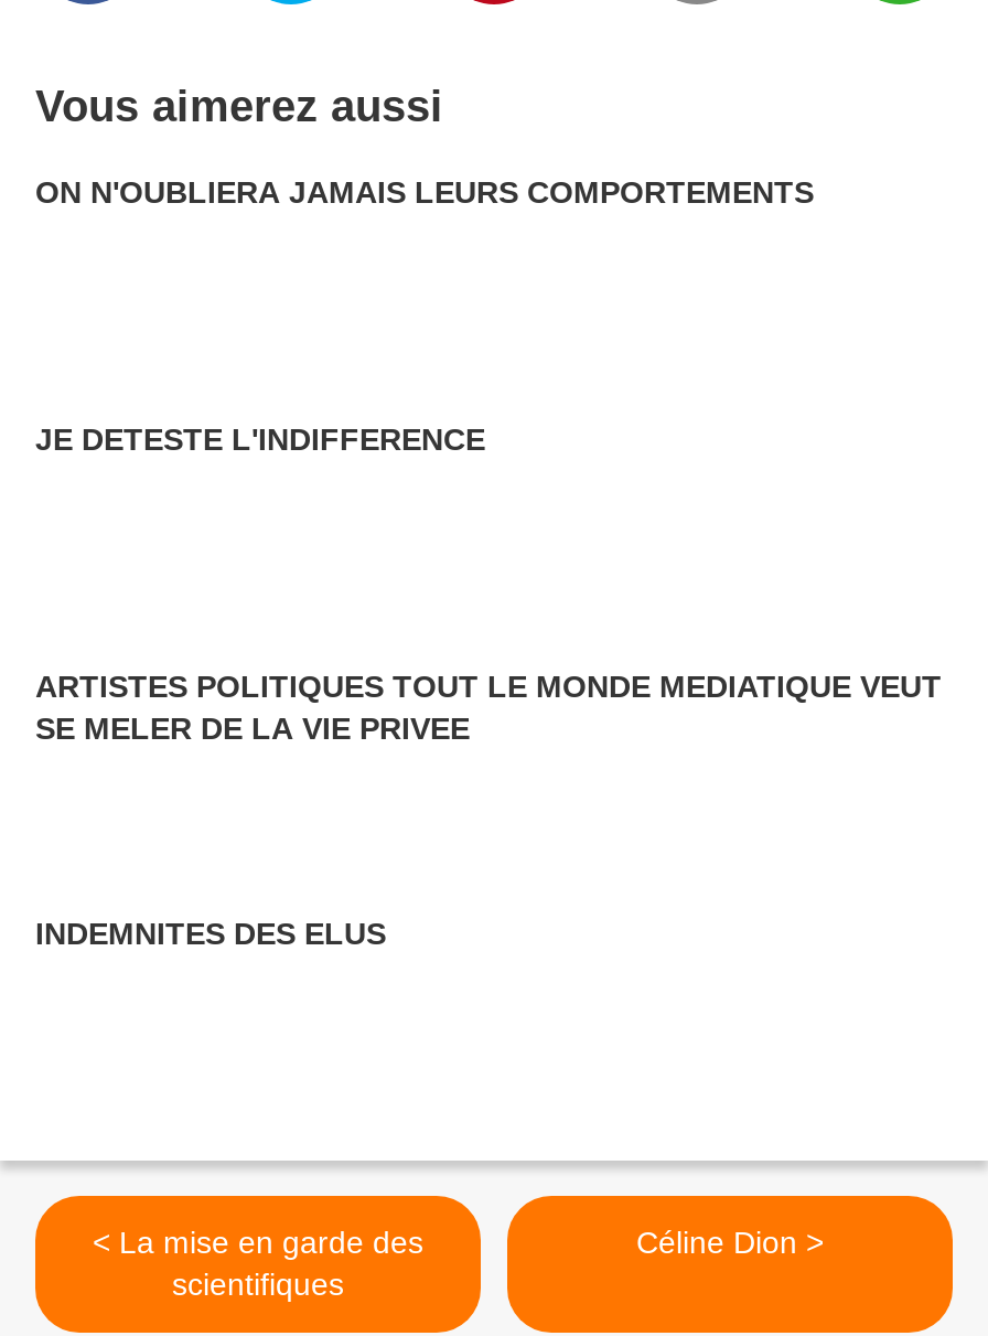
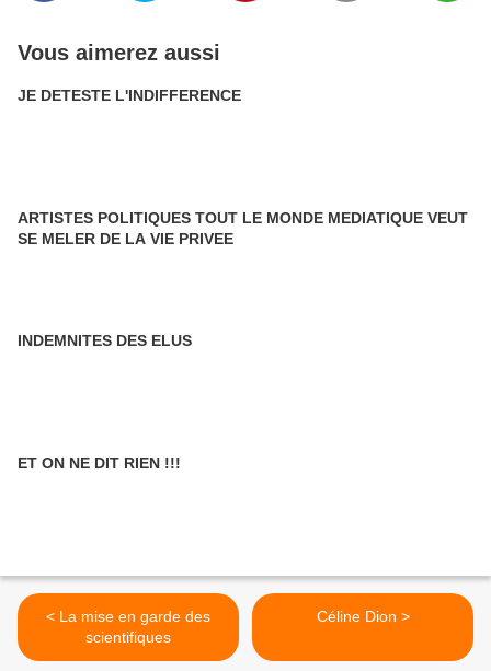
[35,174,814,210] ON N'OUBLIERA JAMAIS LEURS COMPORTEMENTS -> none
moved [35,421,942,951] -> [18,86,468,349]: JE DETESTE L'INDIFFERENCE | ARTISTES POLITIQUES TOUT LE MONDE MEDIATIQUE VEUT | SE MELER DE LA VIE PRIVEE | INDEMNITES DES ELUS
none -> [18,454,181,472] ET ON NE DIT RIEN !!!

